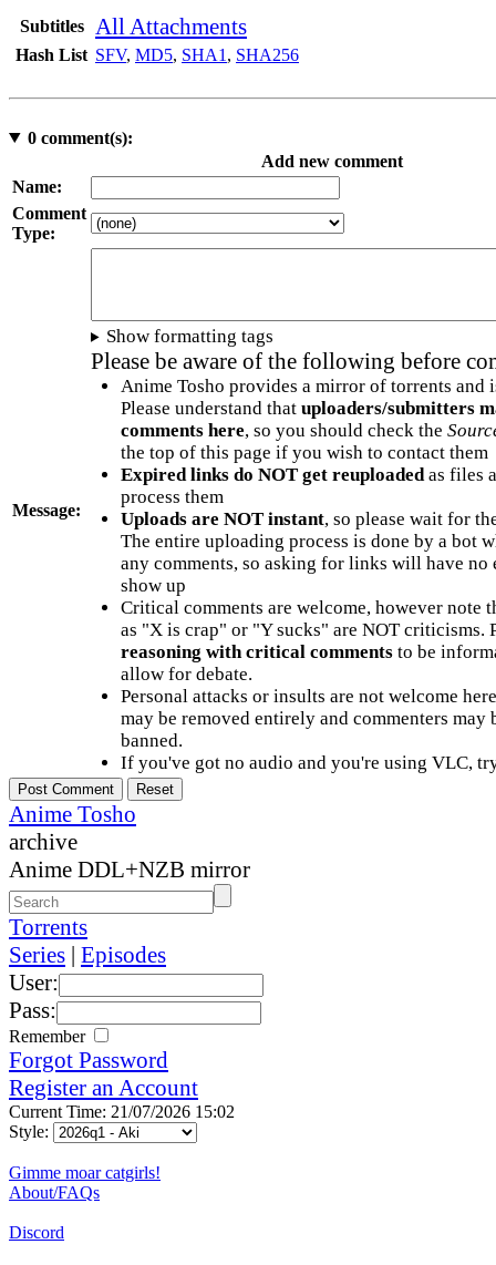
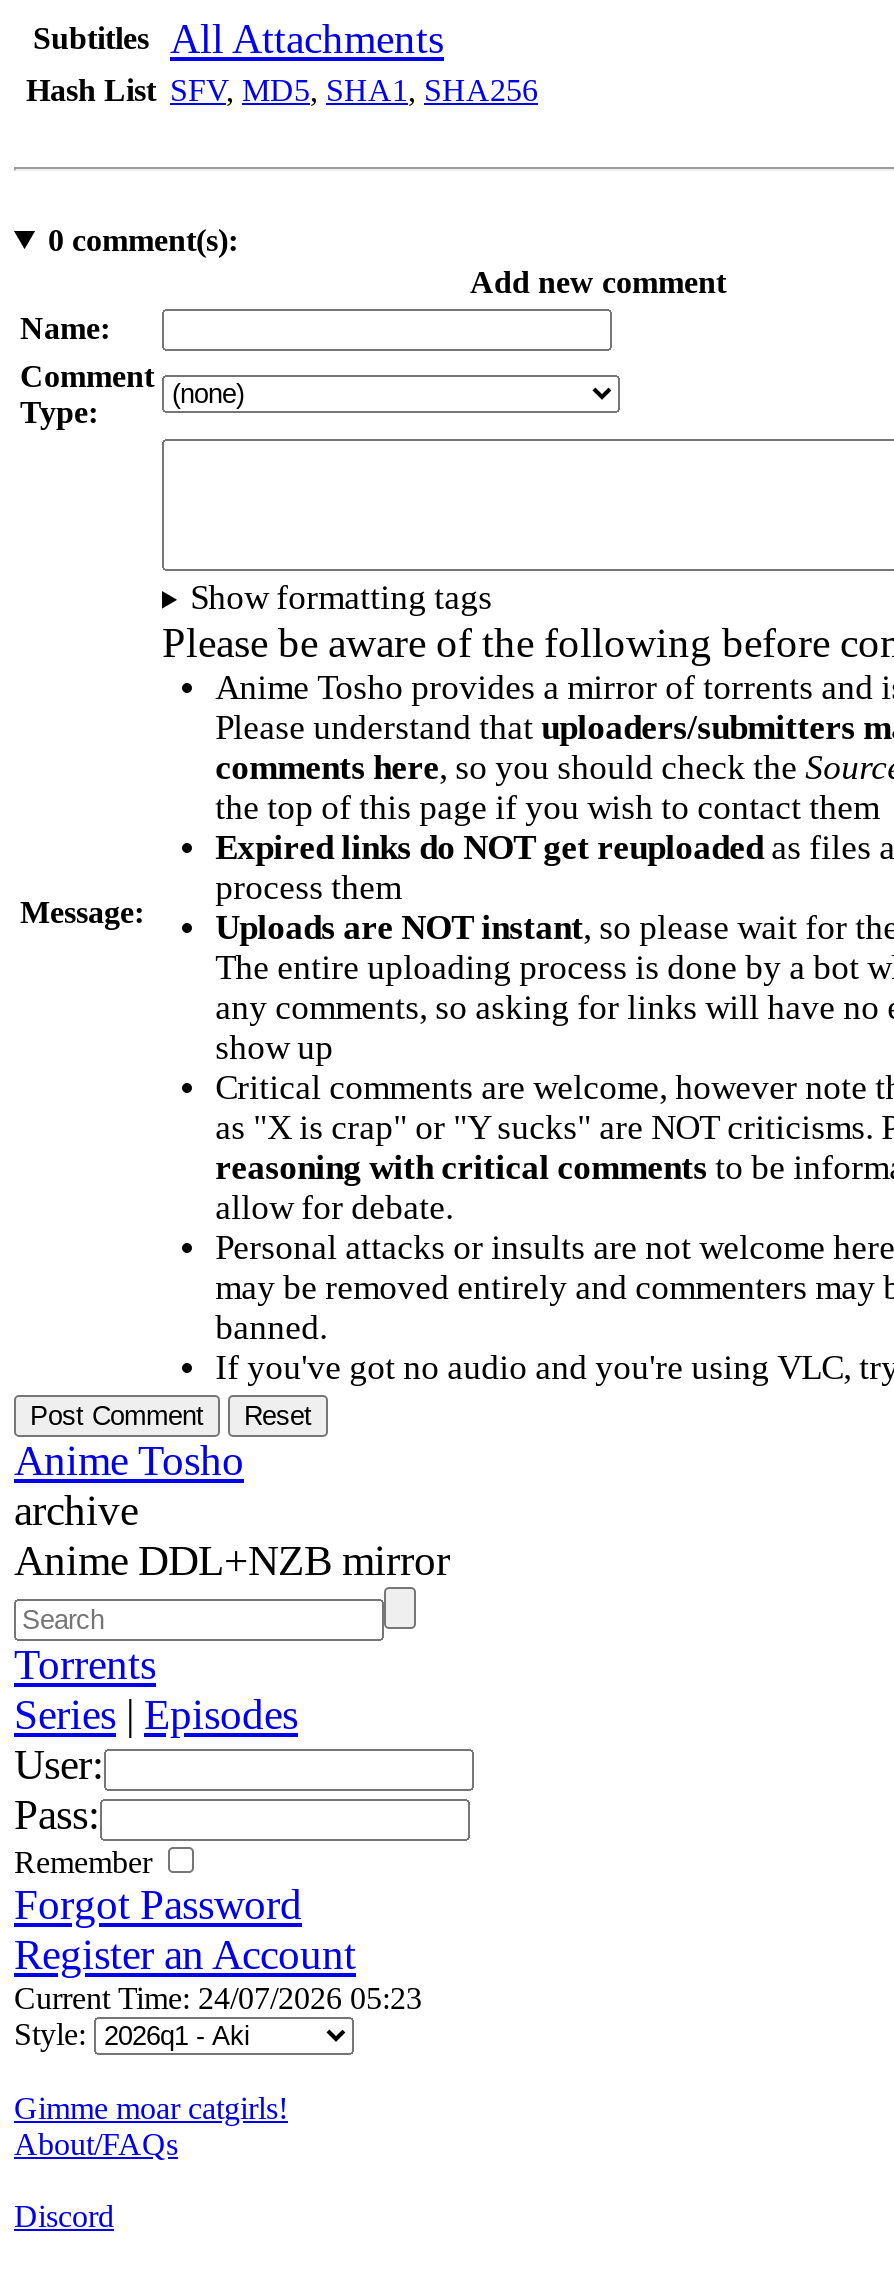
[9,1102,235,1121] Current Time: 21/07/2026 15:02 -> [14,1981,422,2015] Current Time: 24/07/2026 05:23

